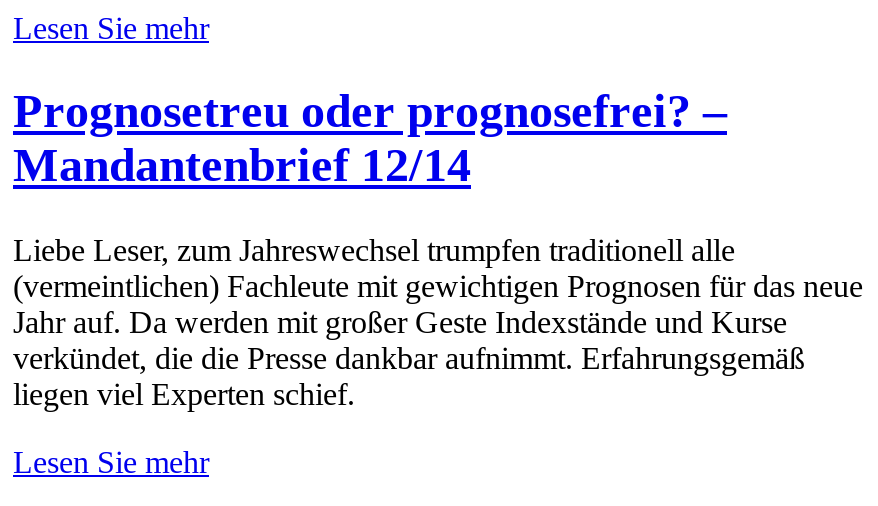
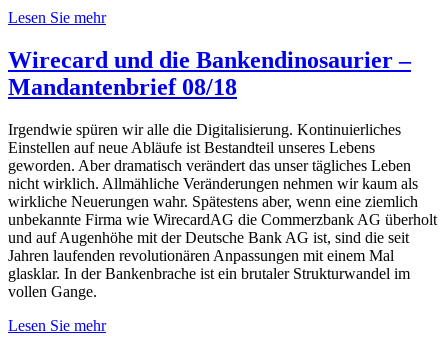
[13,86,727,192] Prognosetreu oder prognosefrei? – | Mandantenbrief 12/14 -> [8,47,411,100] Wirecard und die Bankendinosaurier – | Mandantenbrief 08/18
[13,234,863,412] Liebe Leser, zum Jahreswechsel trumpfen traditionell alle | (vermeintlichen) Fachleute mit gewichtigen Prognosen für das neue | Jahr auf. Da werden mit großer Geste Indexstände und Kurse | verkündet, die die Presse dankbar aufnimmt. Erfahrungsgemäß | liegen viel Experten schief. -> [8,121,437,300] Irgendwie spüren wir alle die Digitalisierung. Kontinuierliches | Einstellen auf neue Abläufe ist Bestandteil unseres Lebens | geworden. Aber dramatisch verändert das unser tägliches Leben | nicht wirklich. Allmähliche Veränderungen nehmen wir kaum als | wirkliche Neuerungen wahr. Spätestens aber, wenn eine ziemlich | unbekannte Firma wie WirecardAG die Commerzbank AG überholt | und auf Augenhöhe mit der Deutsche Bank AG ist, sind die seit | Jahren laufenden revolutionären Anpassungen mit einem Mal | glasklar. In der Bankenbrache ist ein brutaler Strukturwandel im | vollen Gange.

